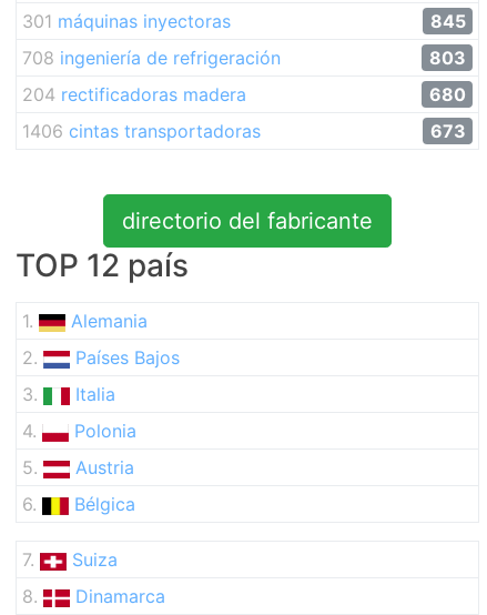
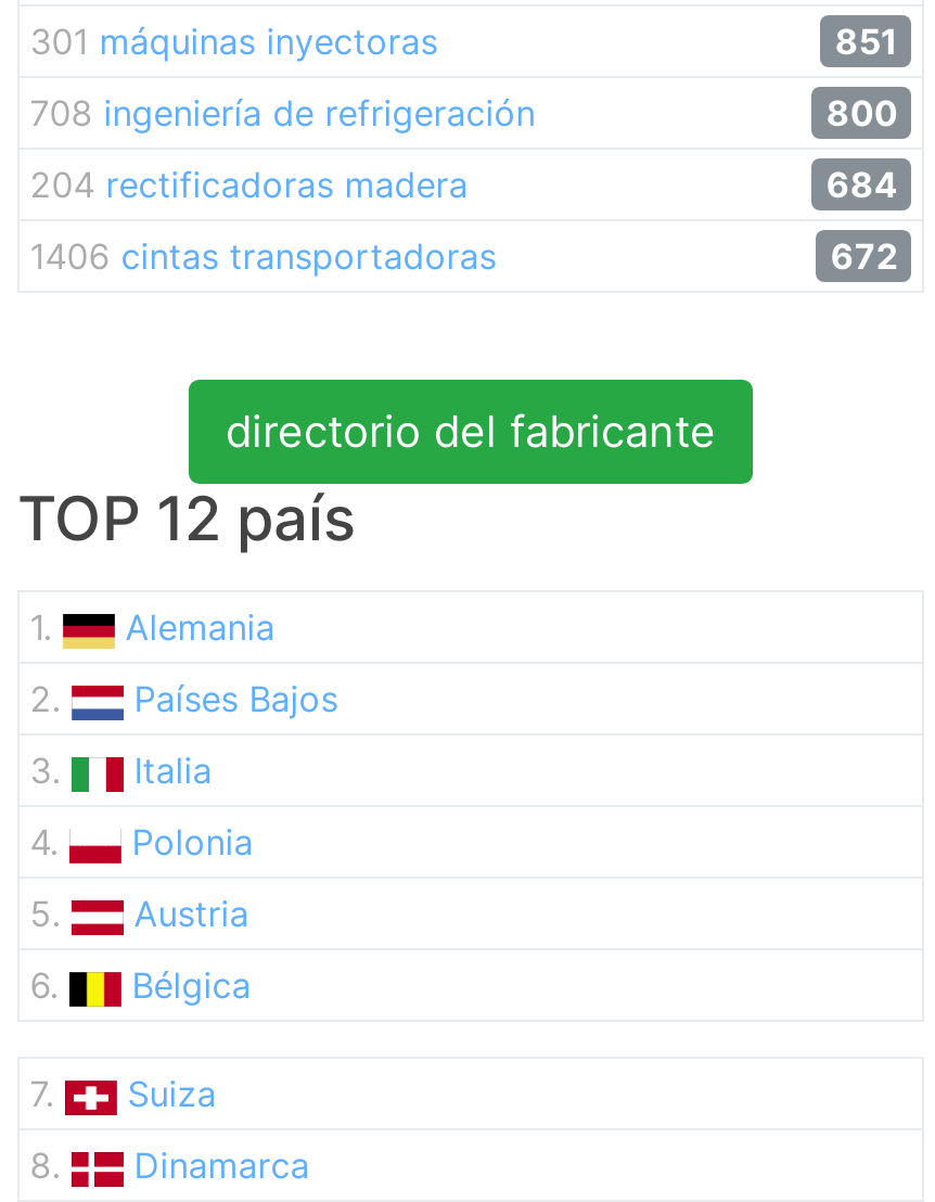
[430,10,466,32] 845 -> [835,20,898,63] 851
[429,47,466,69] 803 -> [826,91,898,135] 800
[429,83,466,105] 680 -> [826,163,898,206] 684
[430,120,466,142] 673 -> [830,234,898,278] 672

